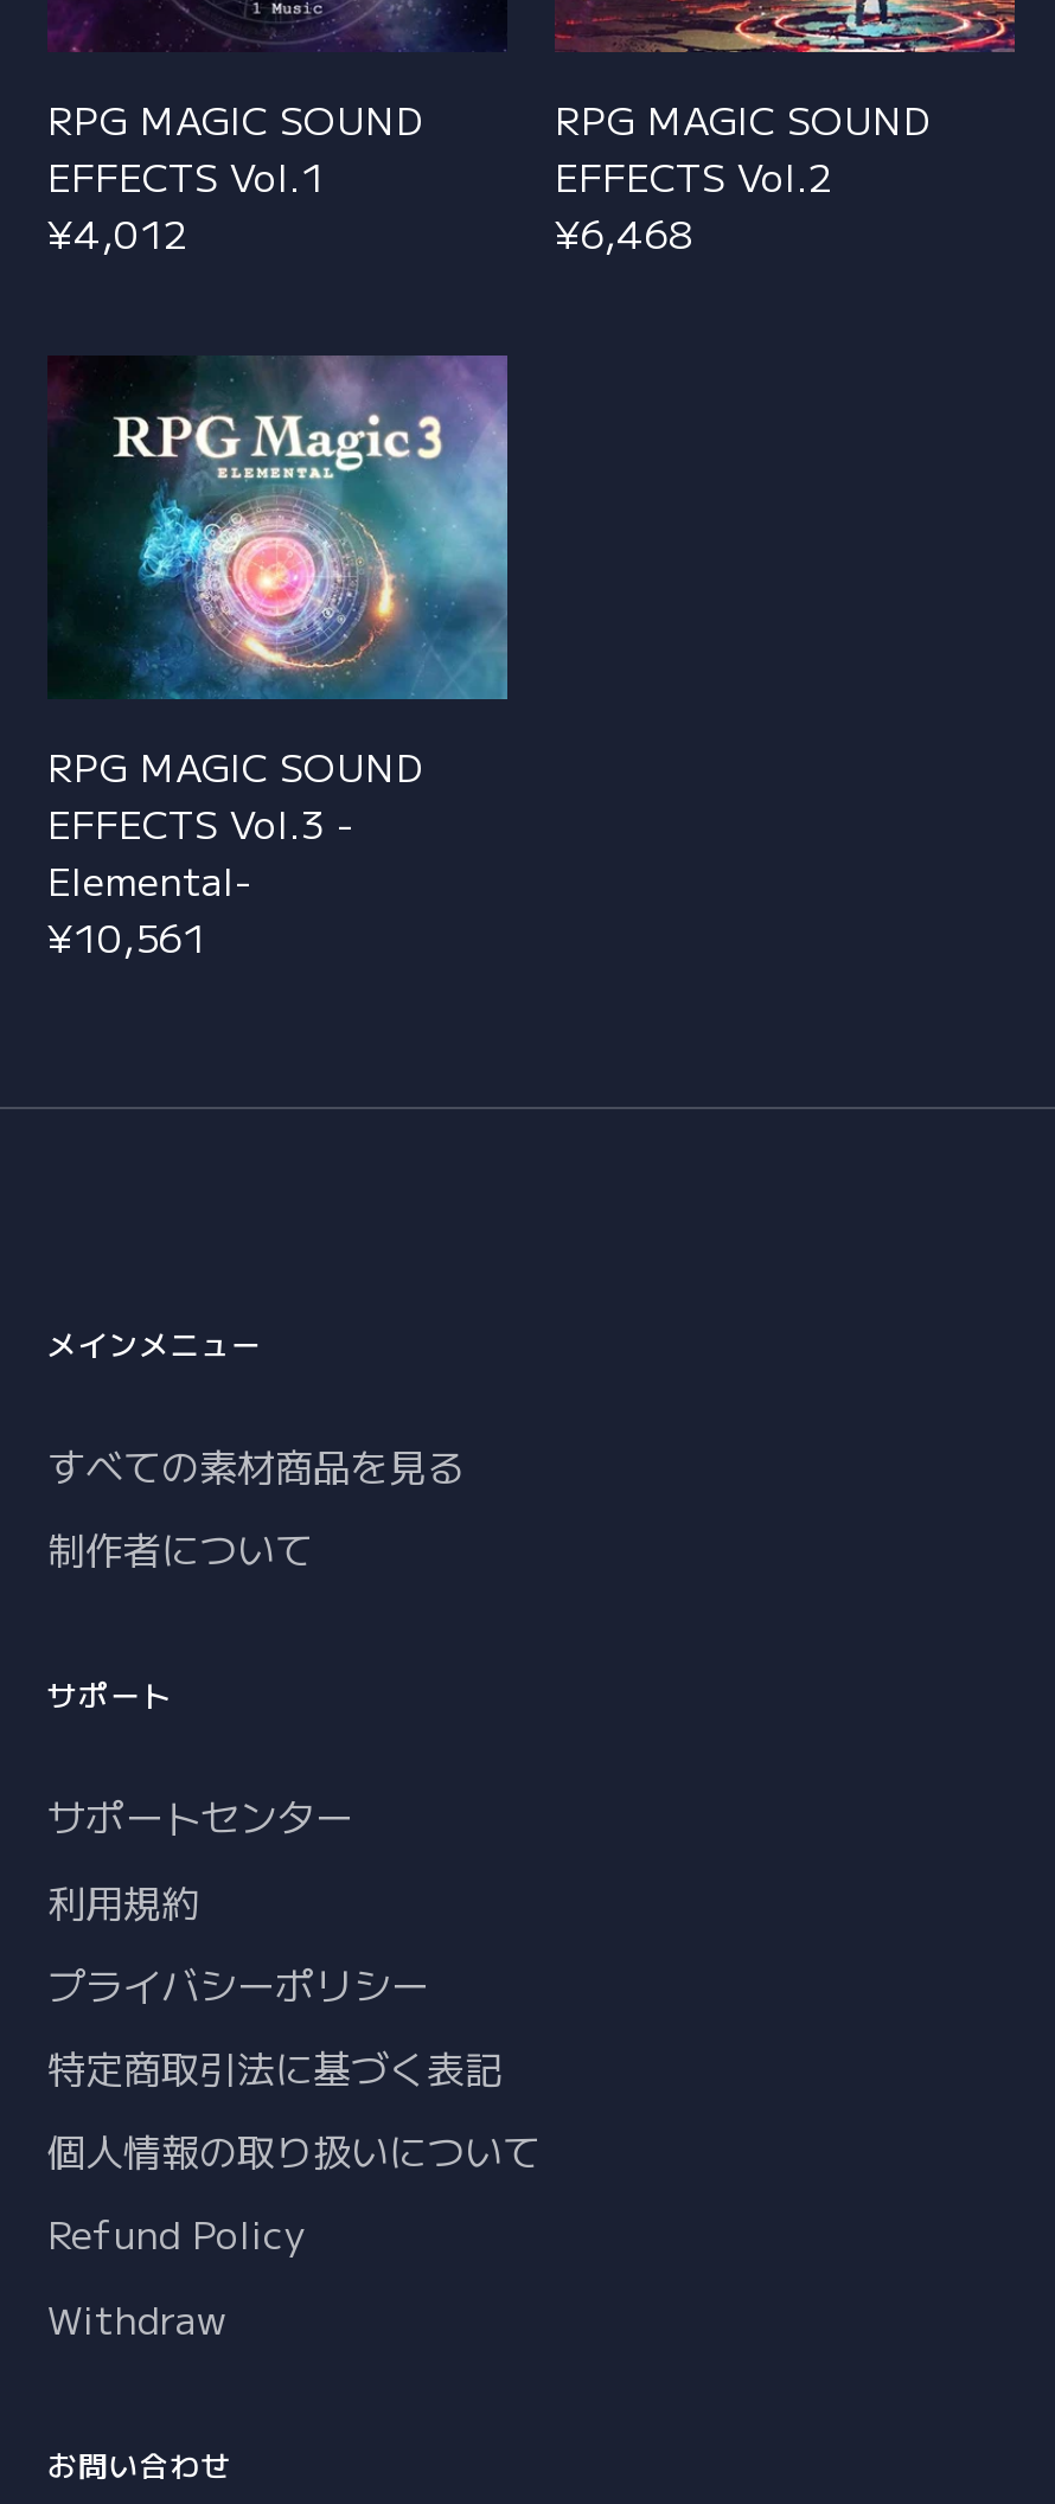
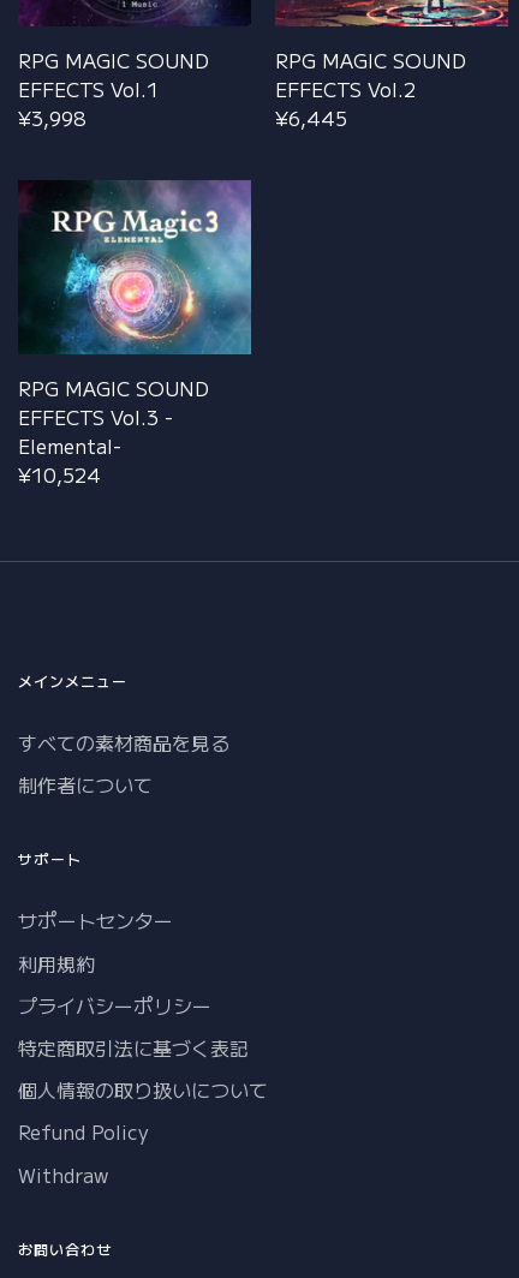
[47,203,187,260] ¥4,012 -> [18,103,86,132] ¥3,998
[555,203,695,260] ¥6,468 -> [275,103,347,132] ¥6,445
[47,908,206,965] ¥10,561 -> [18,460,101,489] ¥10,524

